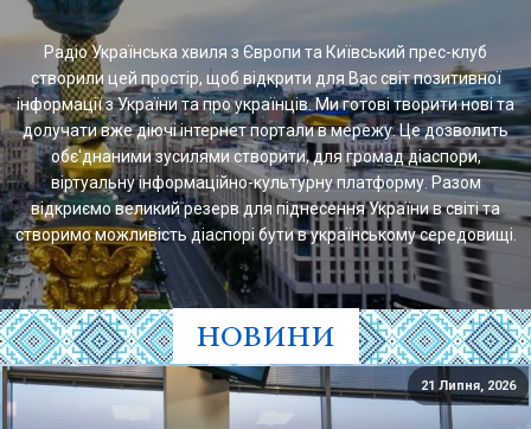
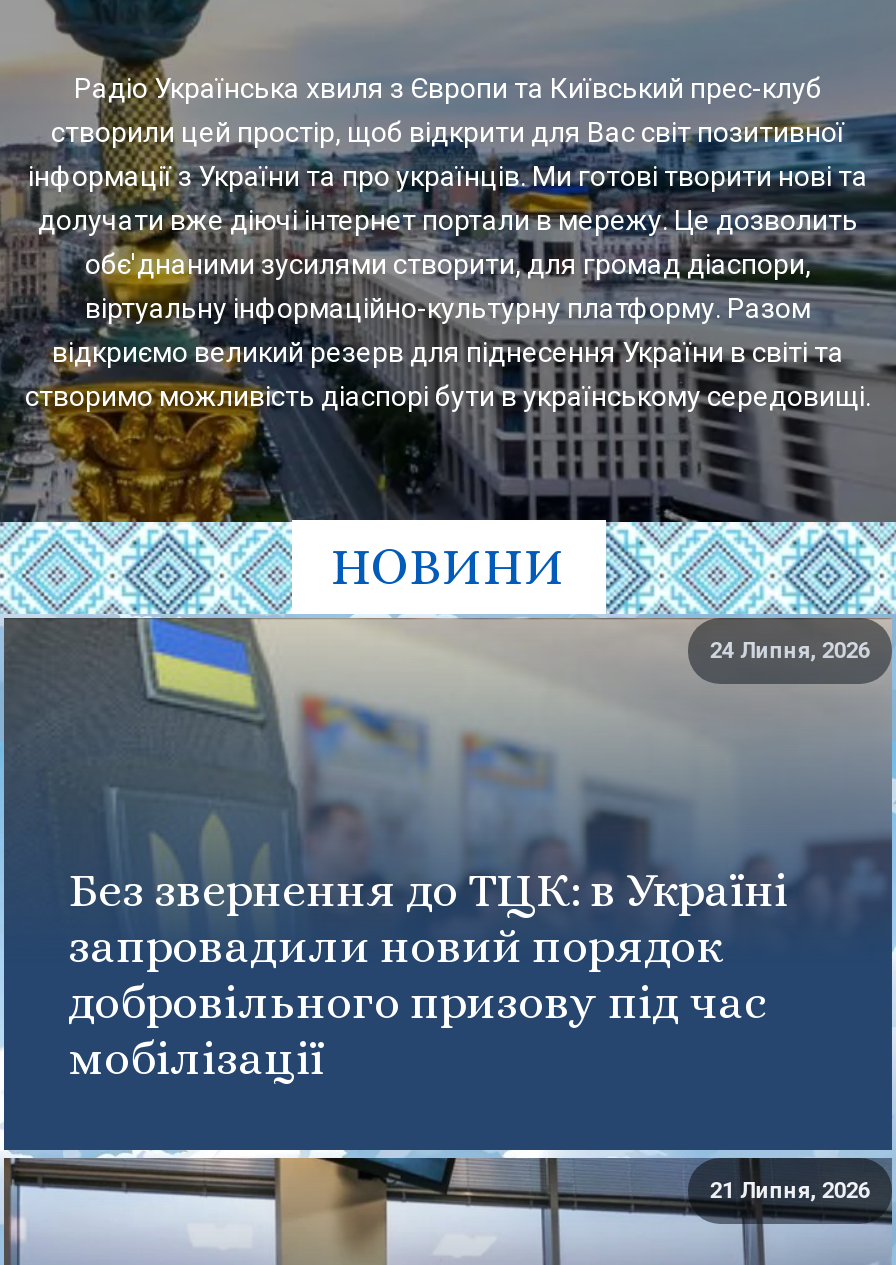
none -> [6,616,890,1222] [image] | 24 Липня, 2026
none -> [68,863,788,1087] Без звернення до ТЦК: в Україні | запровадили новий порядок | добровільного призову під час | мобілізації

